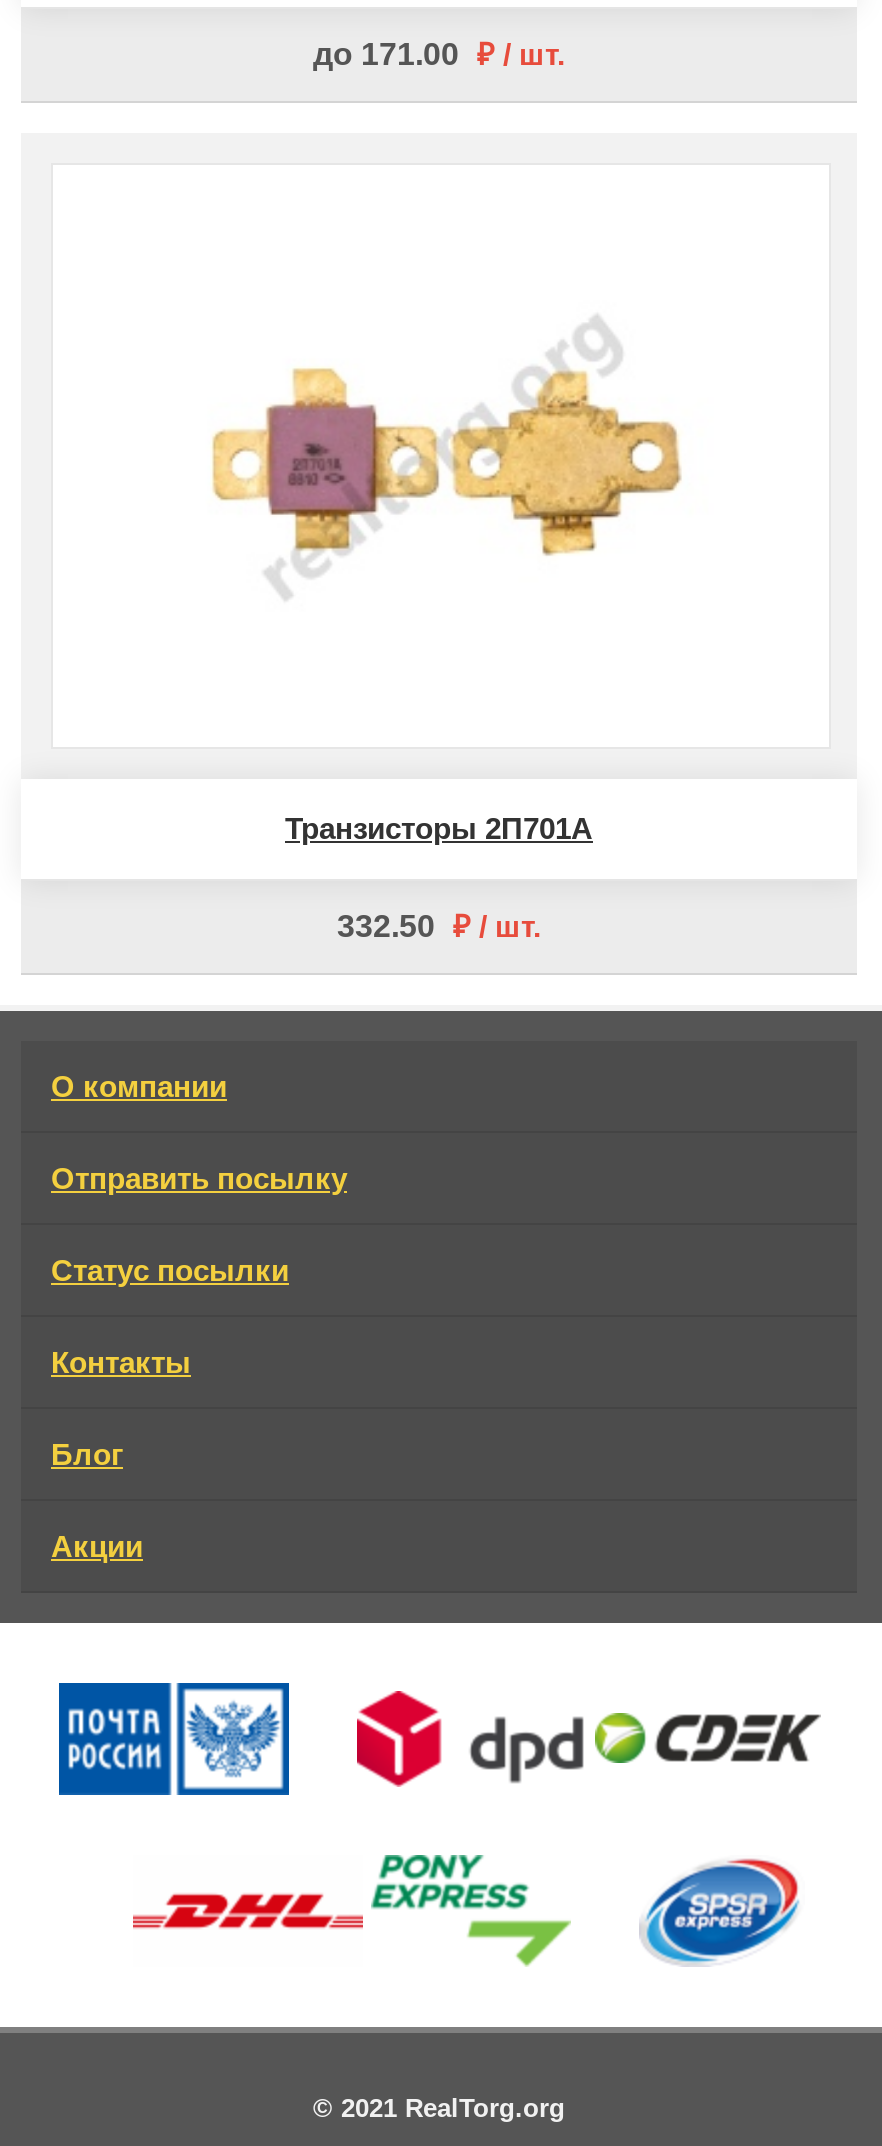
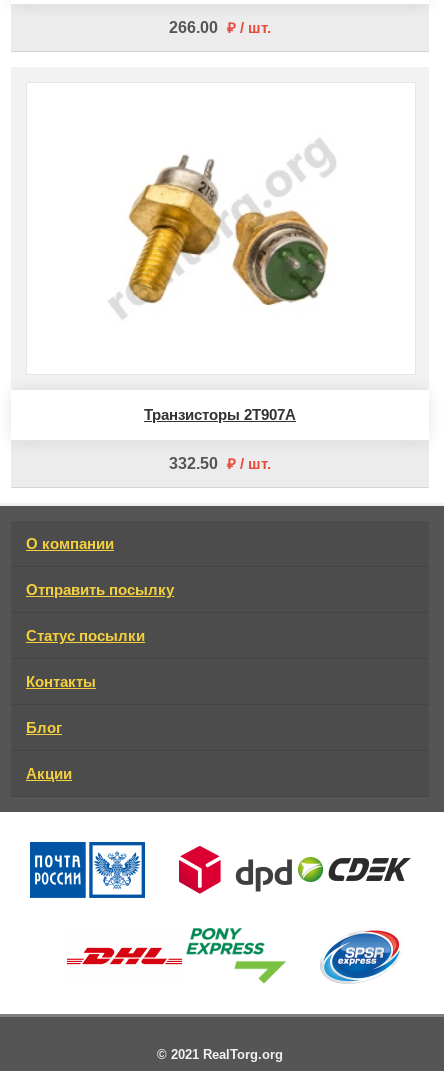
[313,36,557,70] до 171.00 шт -> [169,18,267,35] 266.00 шт
[211,279,683,633] [image] -> [107,139,341,319] [image]
[285,811,593,845] Транзисторы 2П701А -> [144,406,296,423] Транзисторы 2Т907А

